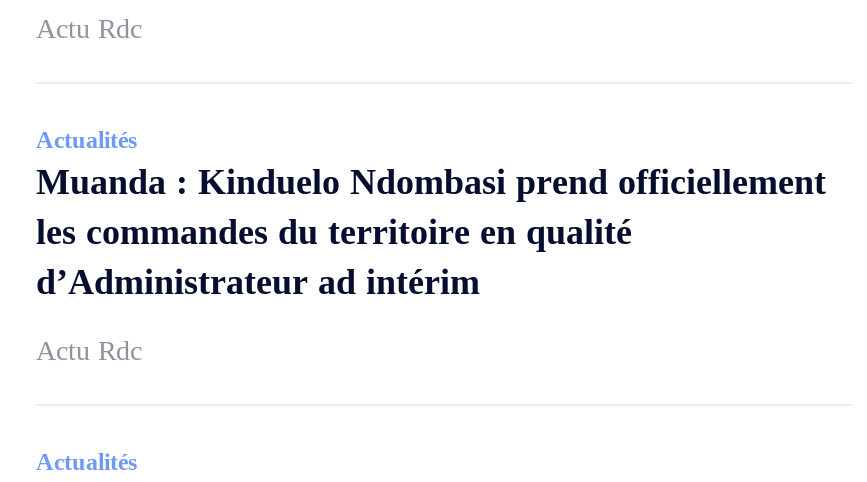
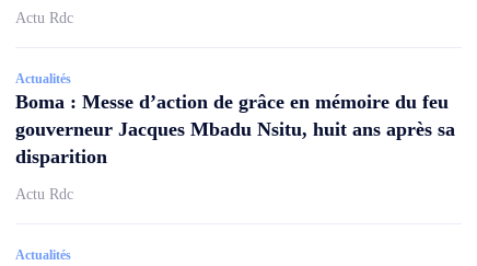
[36,163,826,303] Muanda : Kinduelo Ndombasi prend officiellement | les commandes du territoire en qualité | d’Administrateur ad intérim -> [15,91,455,168] Boma : Messe d’action de grâce en mémoire du feu | gouverneur Jacques Mbadu Nsitu, huit ans après sa | disparition

